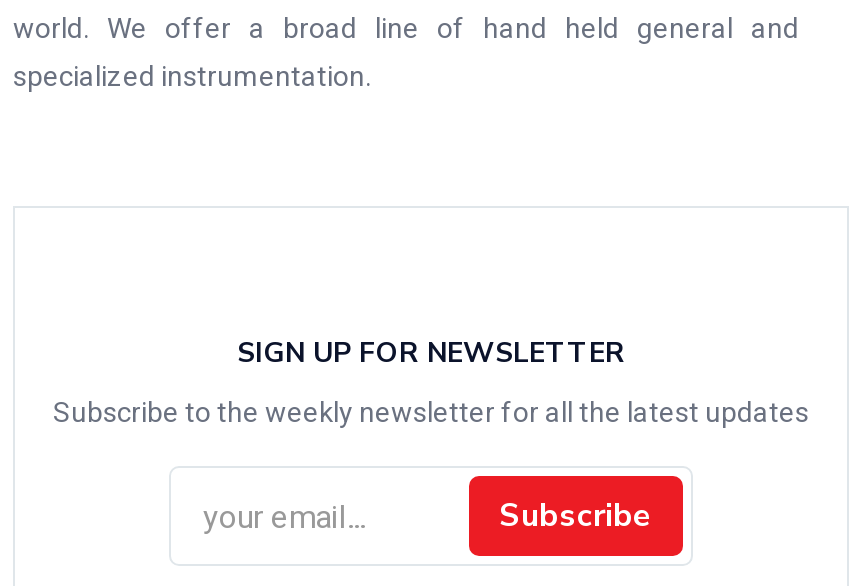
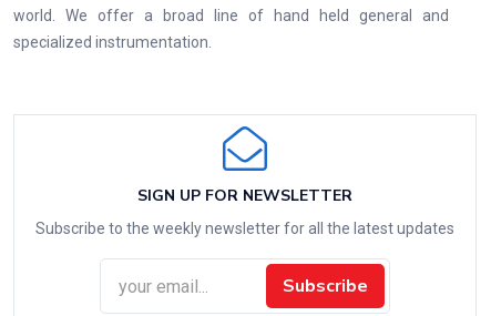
none -> [222,125,268,172] [image]

